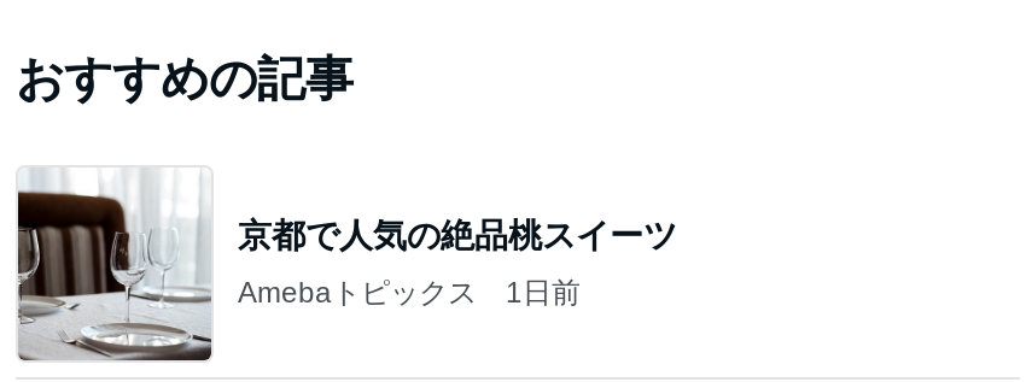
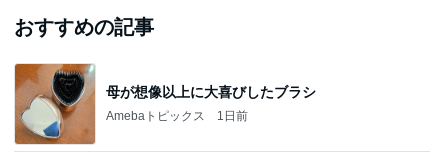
[16,168,677,363] [image] | 京都で人気の絶品桃スイーツ -> [14,63,316,145] [image] | 母が想像以上に大喜びしたブラシ

